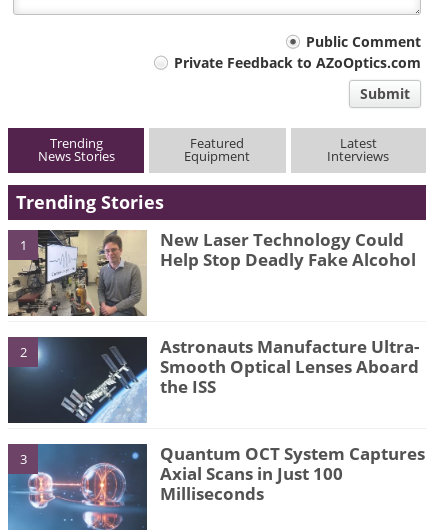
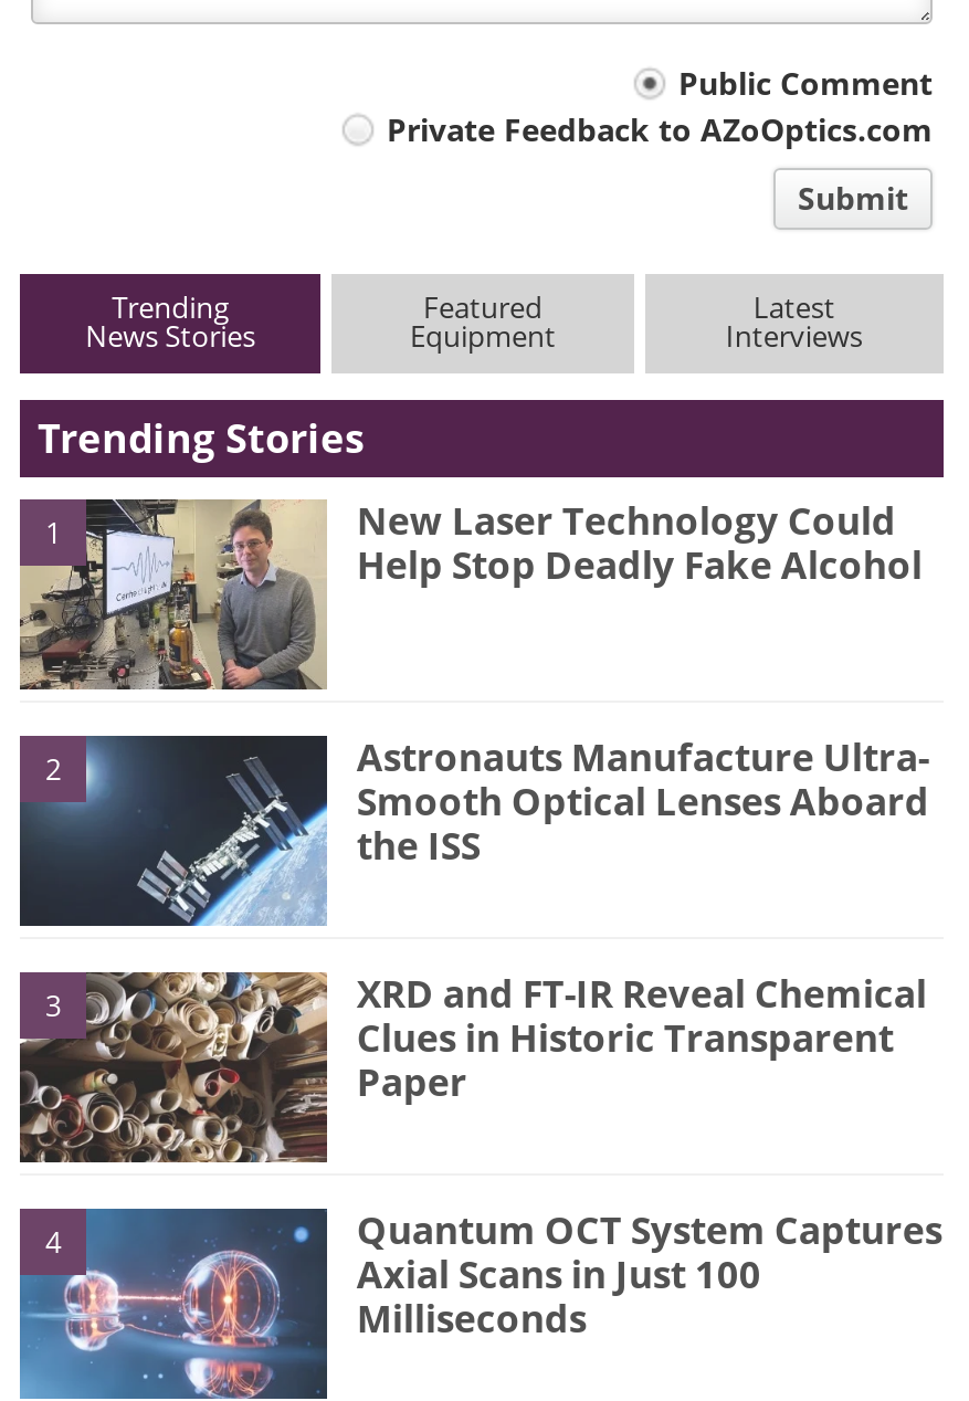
none -> [20,969,927,1263] [image] | XRD and FT-IR Reveal Chemical | Clues in Historic Transparent | Paper | 4

